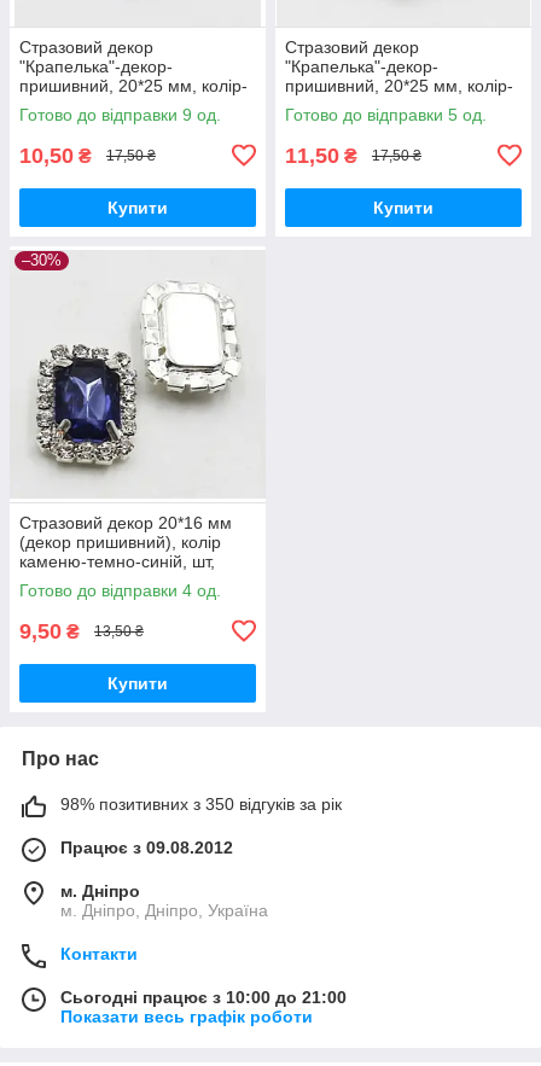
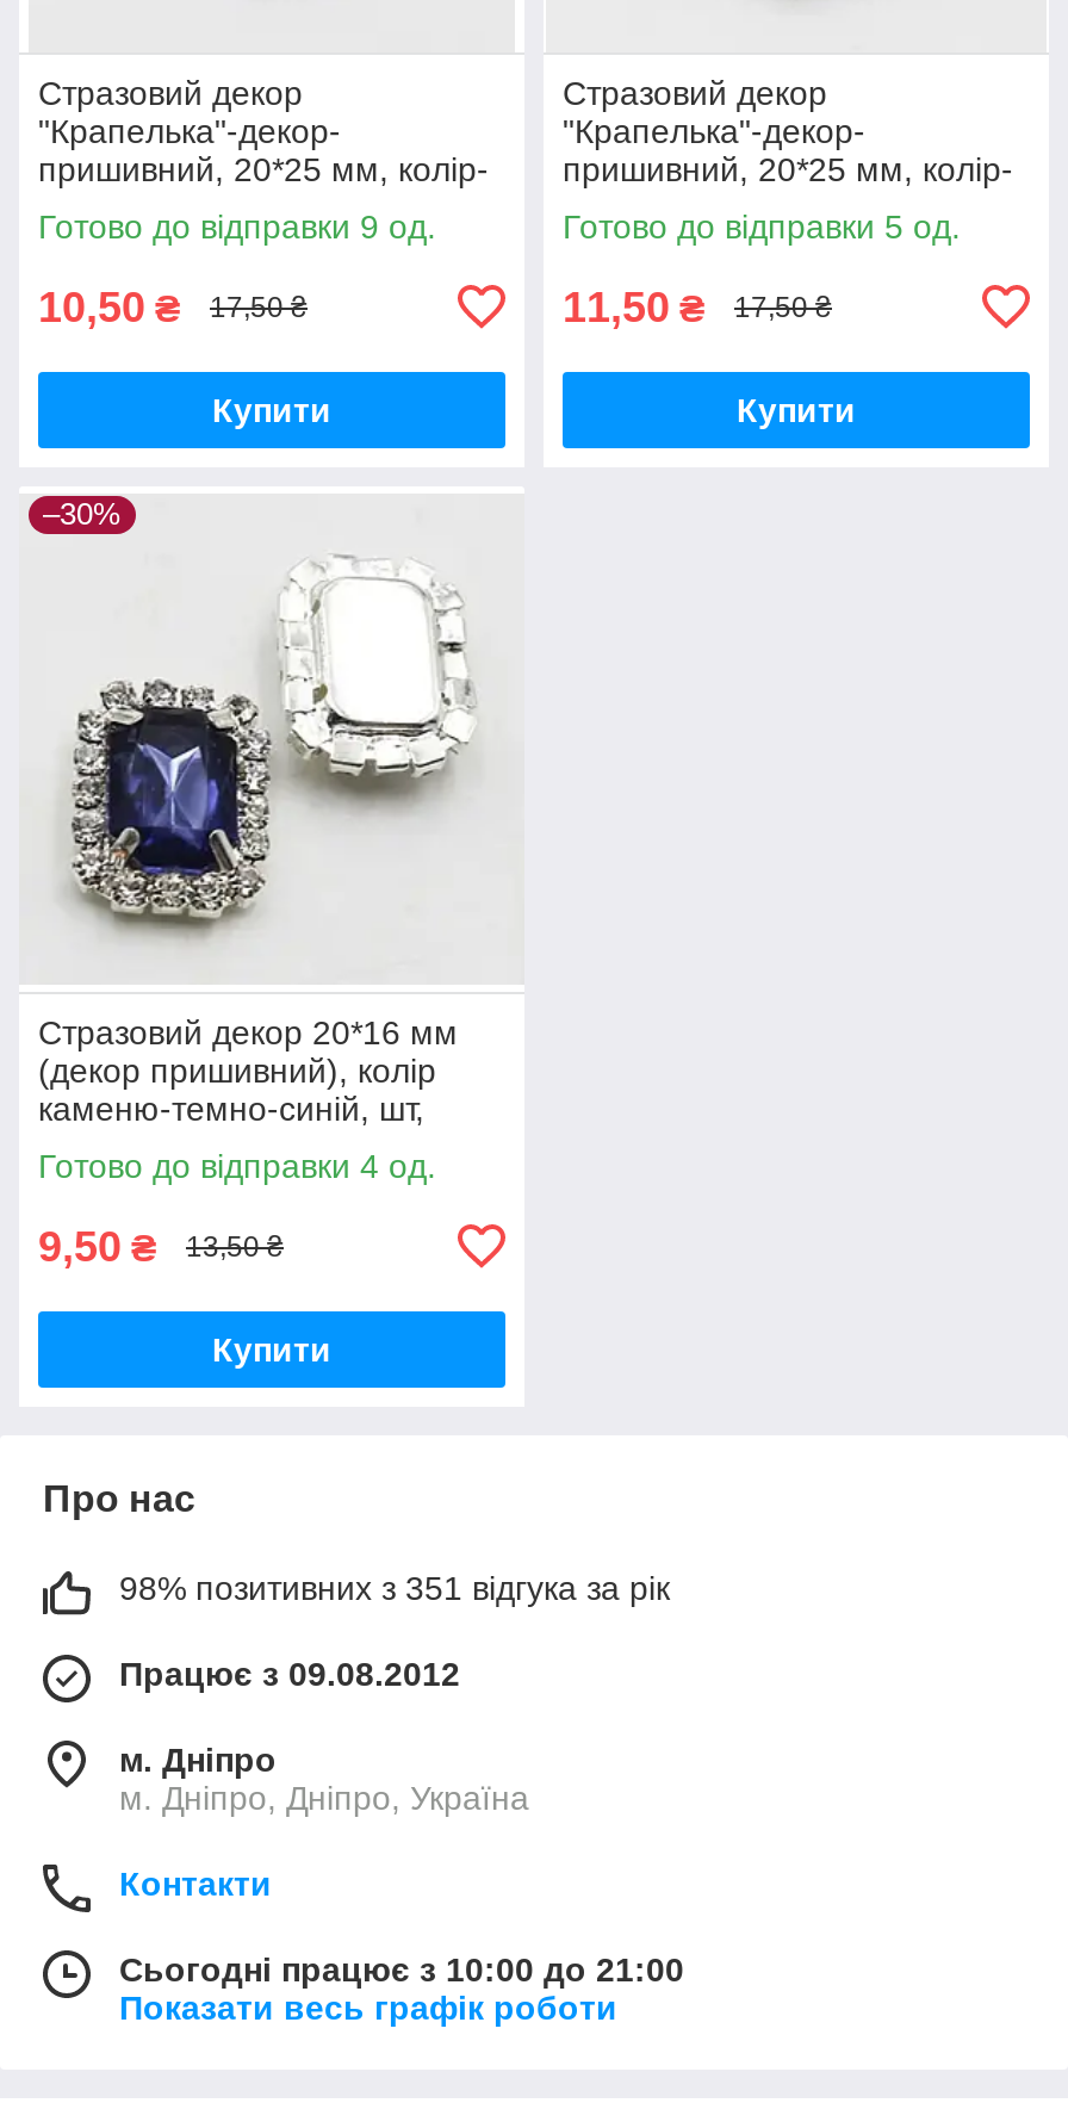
[60,794,342,813] 98% позитивних з 350 відгуків за рік -> [119,1568,670,1607] 98% позитивних з 351 відгука за рік

